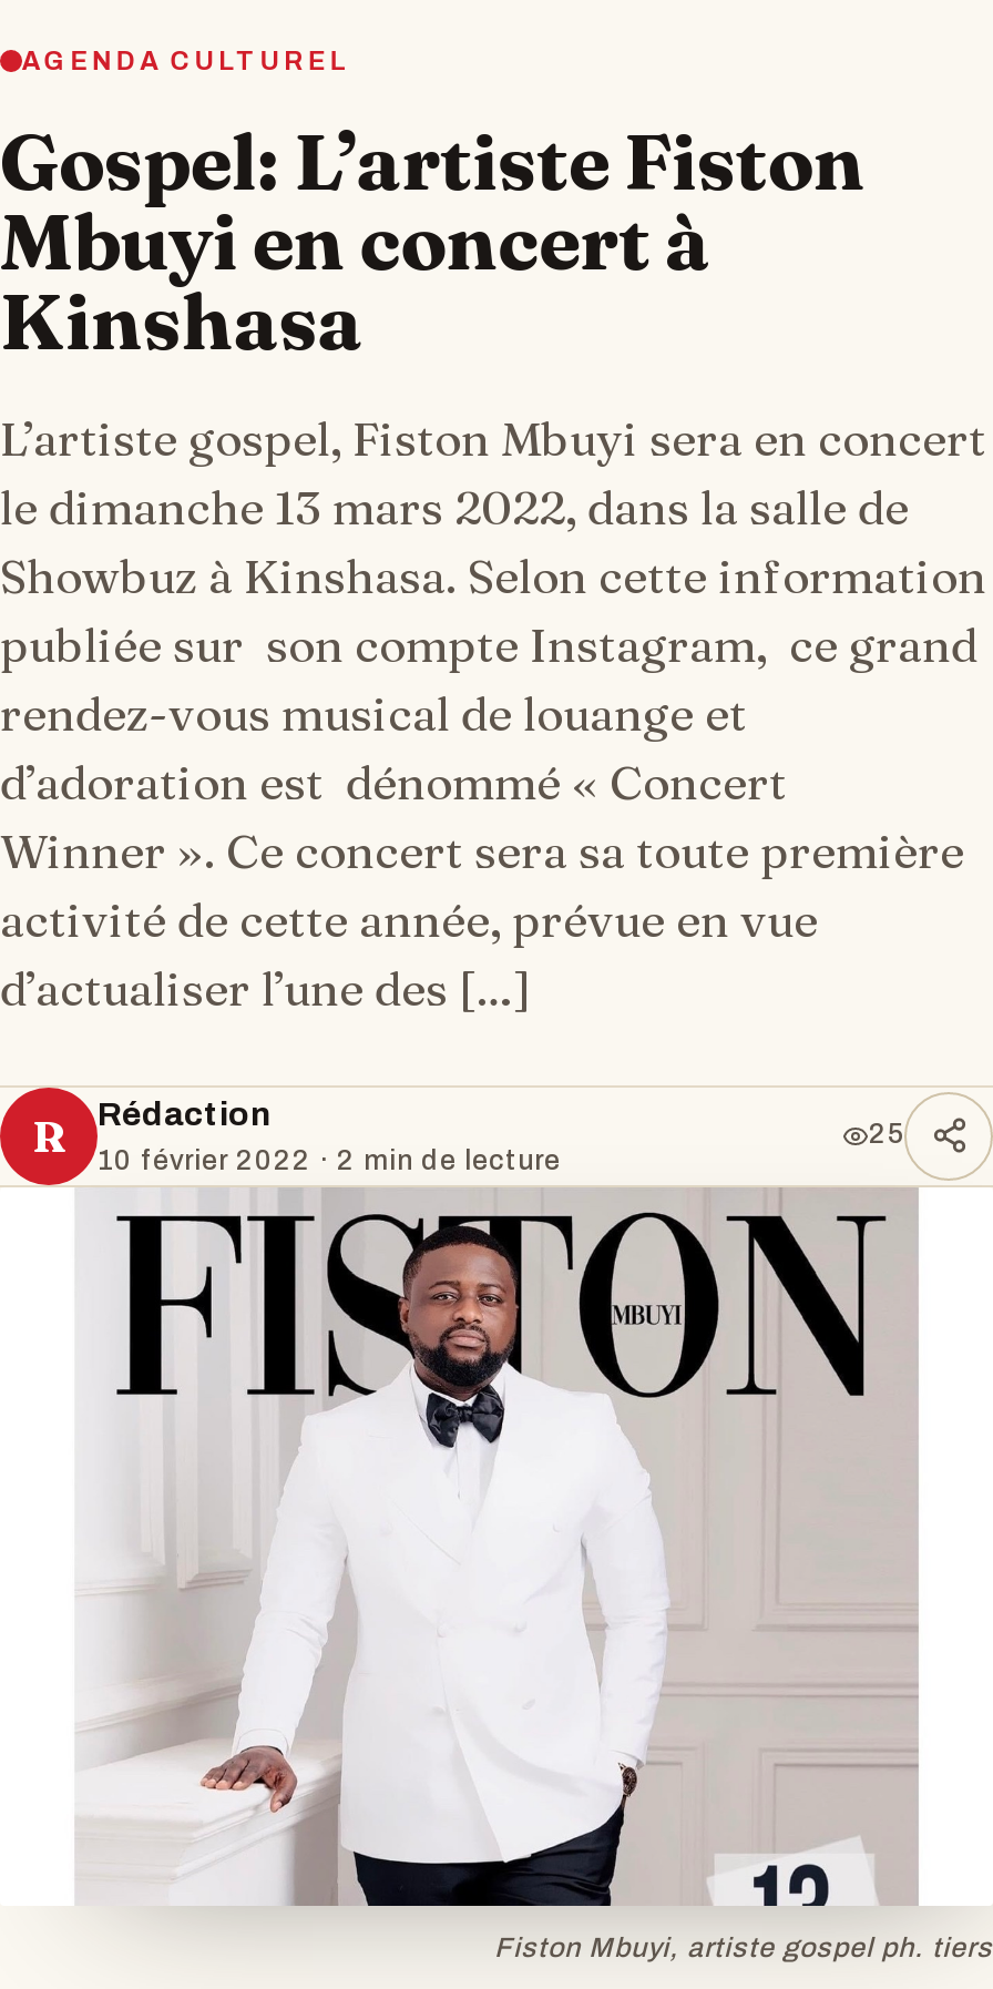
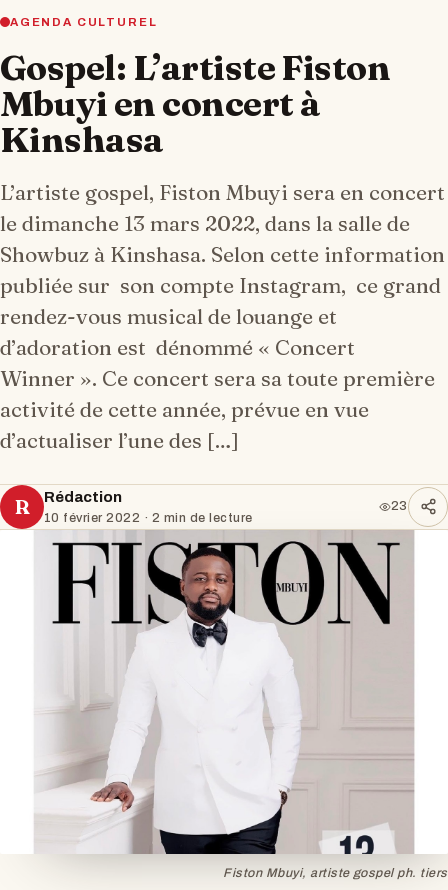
[869,1120,904,1151] 25 -> [391,499,408,513] 23

